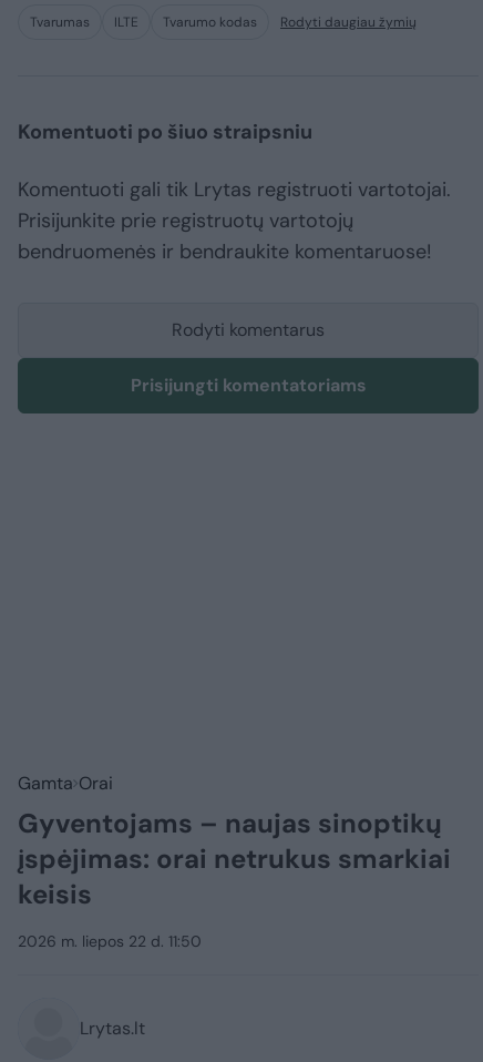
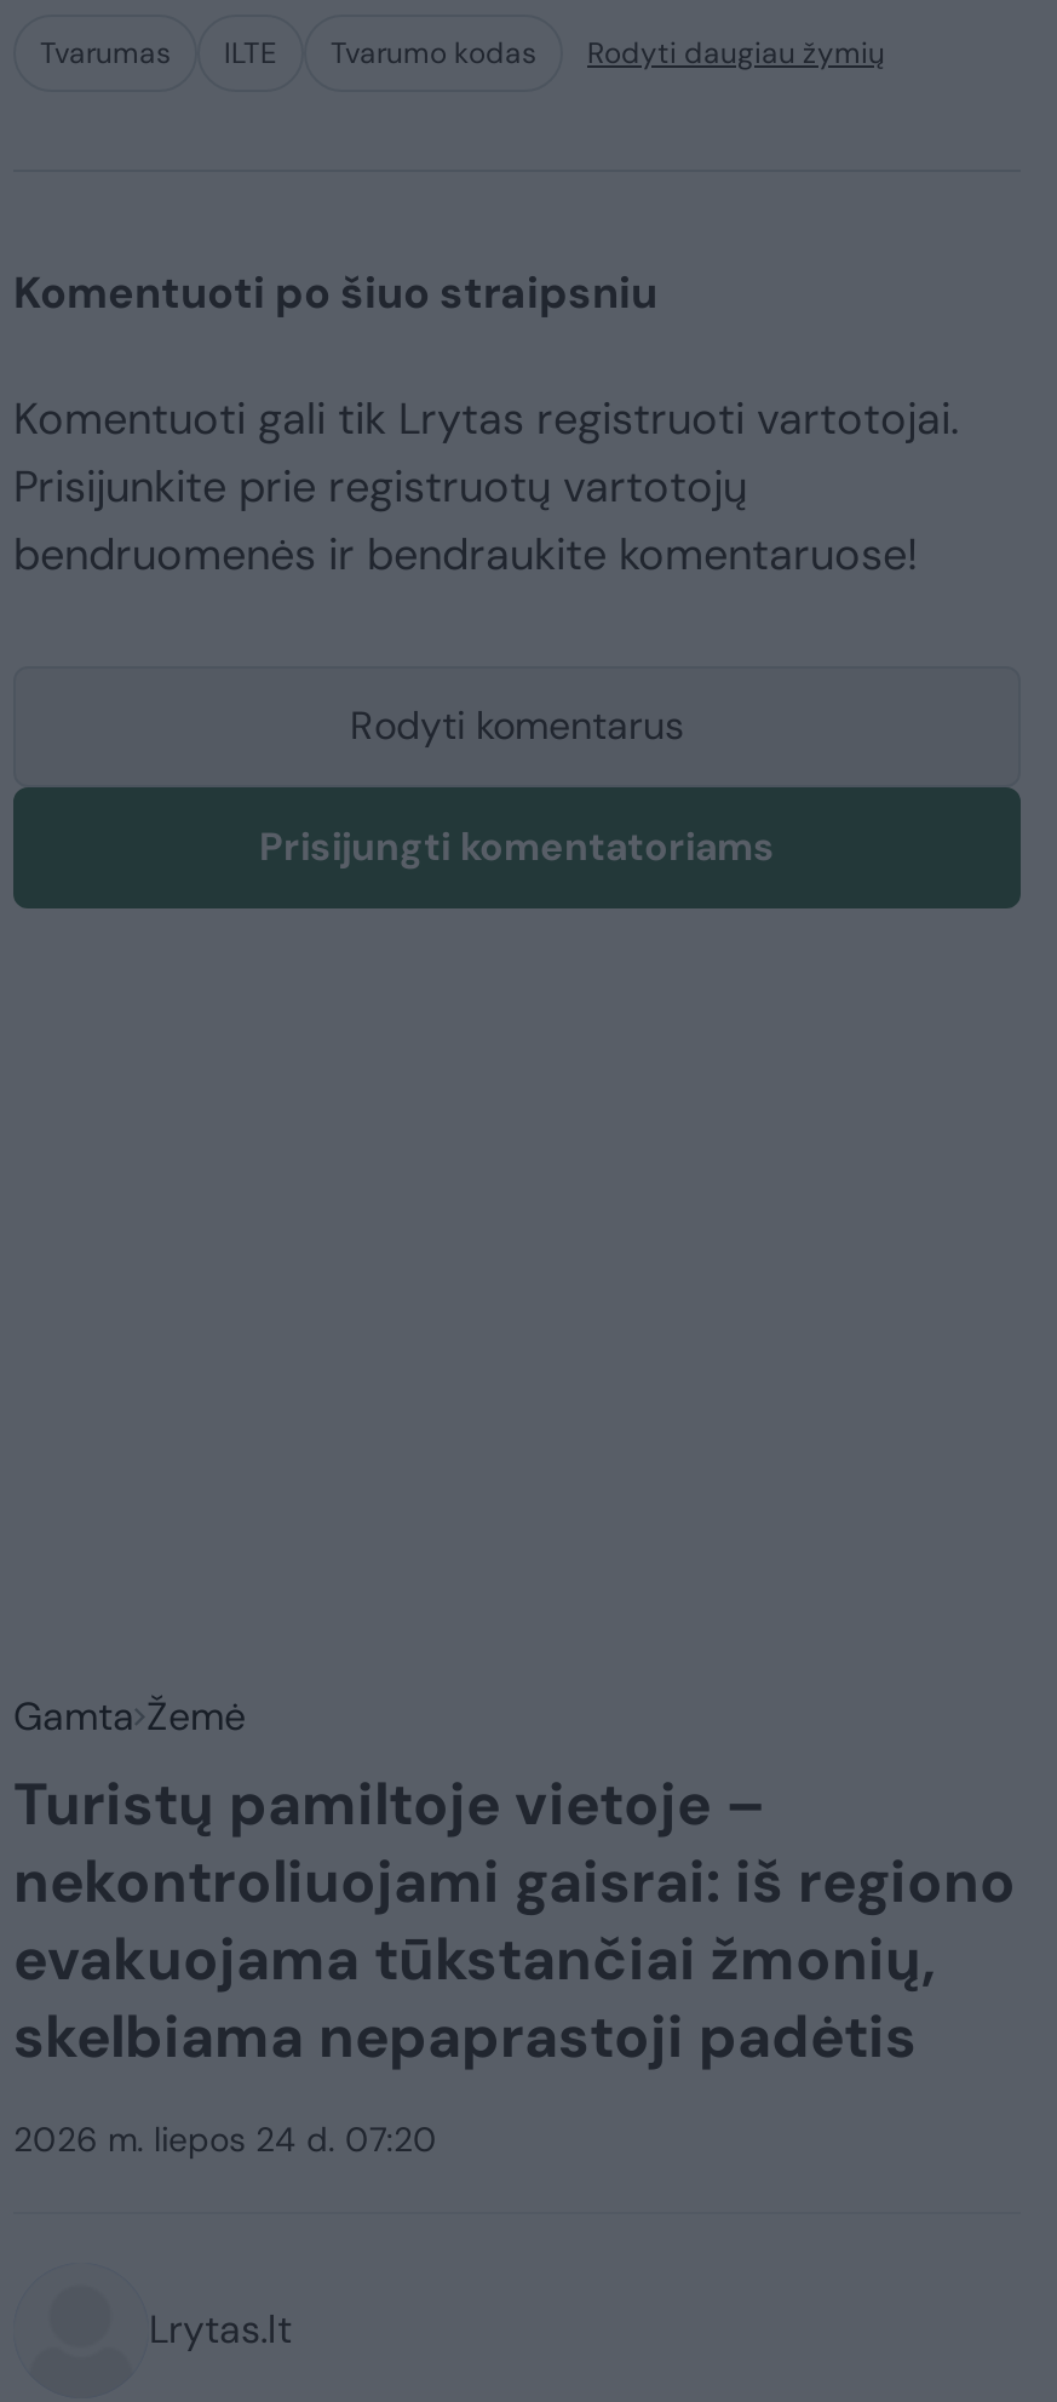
[18,772,451,912] Gamta Orai | Gyventojams – naujas sinoptikų | įspėjimas: orai netrukus smarkiai | keisis -> [13,1692,1016,2074] Gamta Žemė | Turistų pamiltoje vietoje – | nekontroliuojami gaisrai: iš regiono | evakuojama tūkstančiai žmonių, | skelbiama nepaprastoji padėtis
[18,932,202,951] 2026 m. liepos 22 d. 11:50 -> [13,2118,437,2162] 2026 m. liepos 24 d. 07:20

